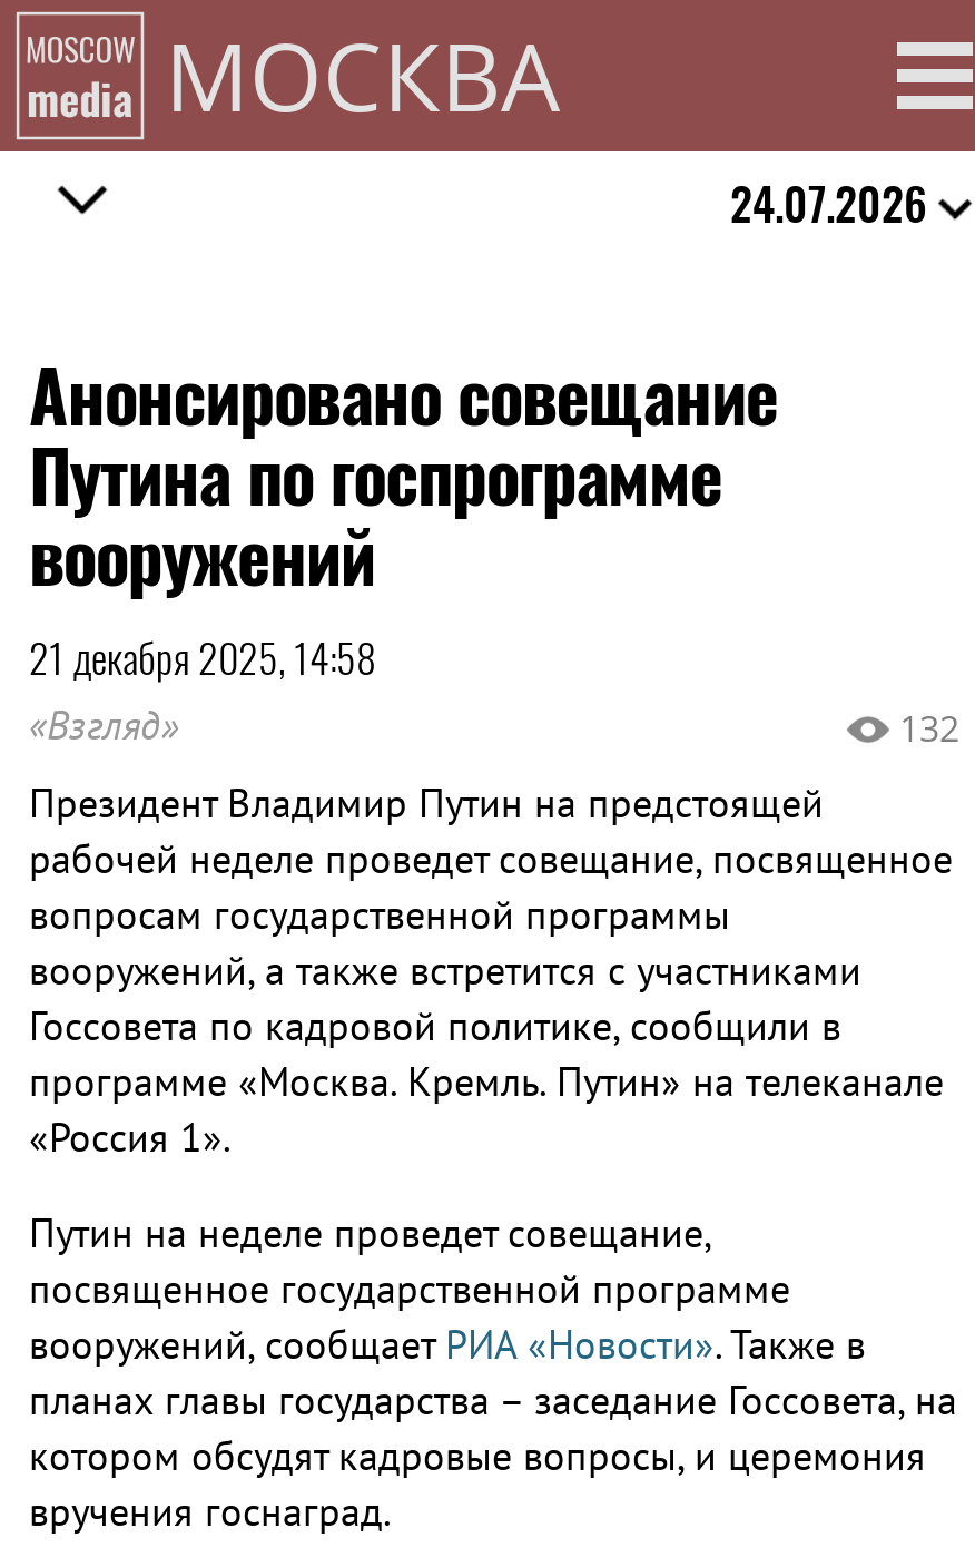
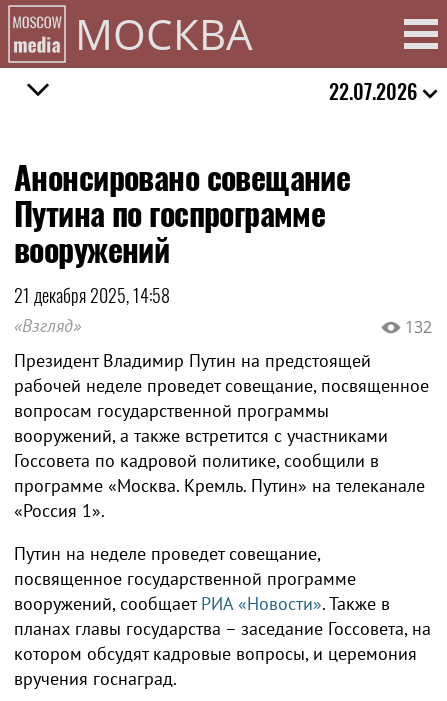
[730,169,926,236] 24.07.2026 -> [329,76,417,106] 22.07.2026

